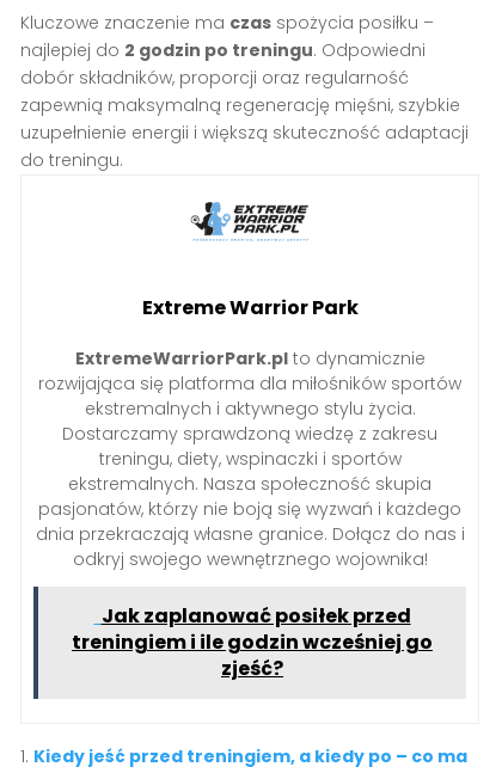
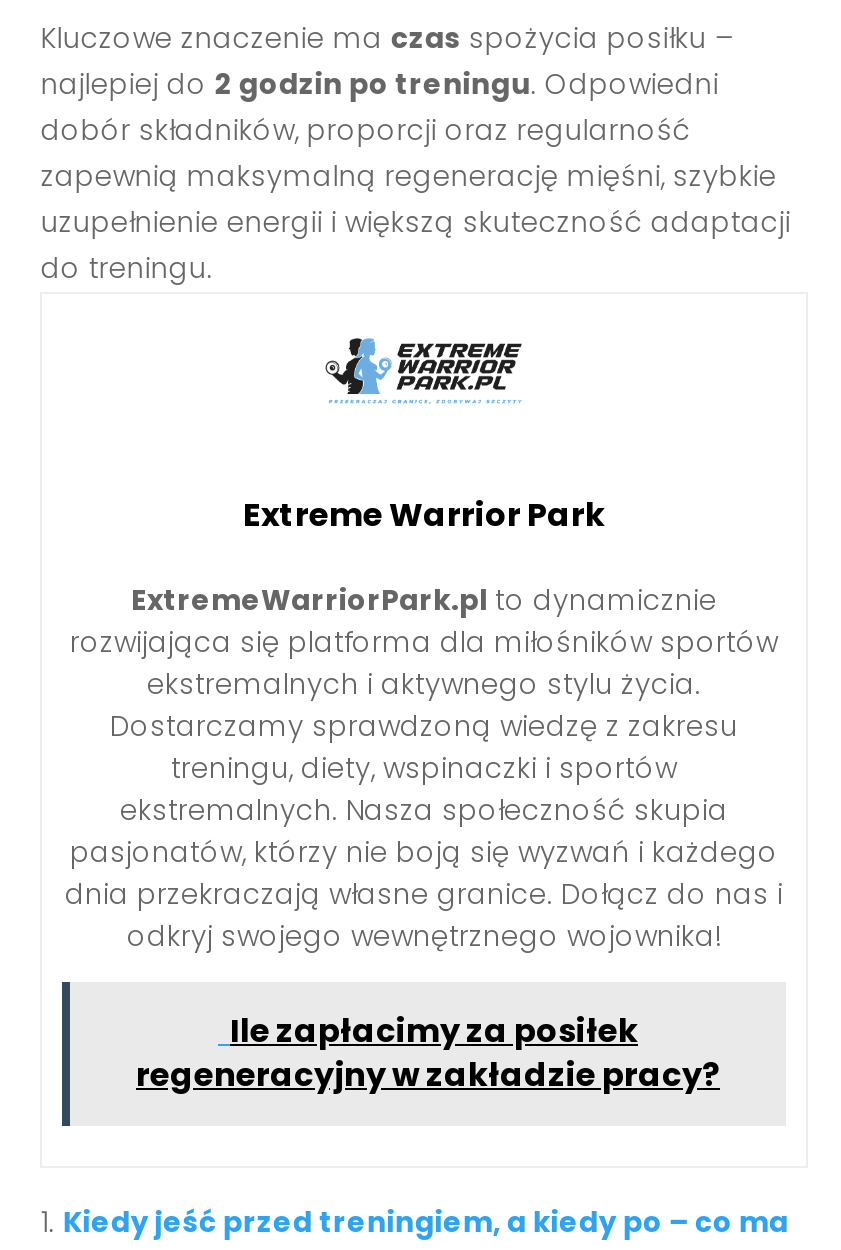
[72,602,433,682] Jak zaplanować posiłek przed | treningiem i ile godzin wcześniej go | zjeść? -> [136,1008,720,1098] Ile zapłacimy za posiłek | regeneracyjny w zakładzie pracy?

